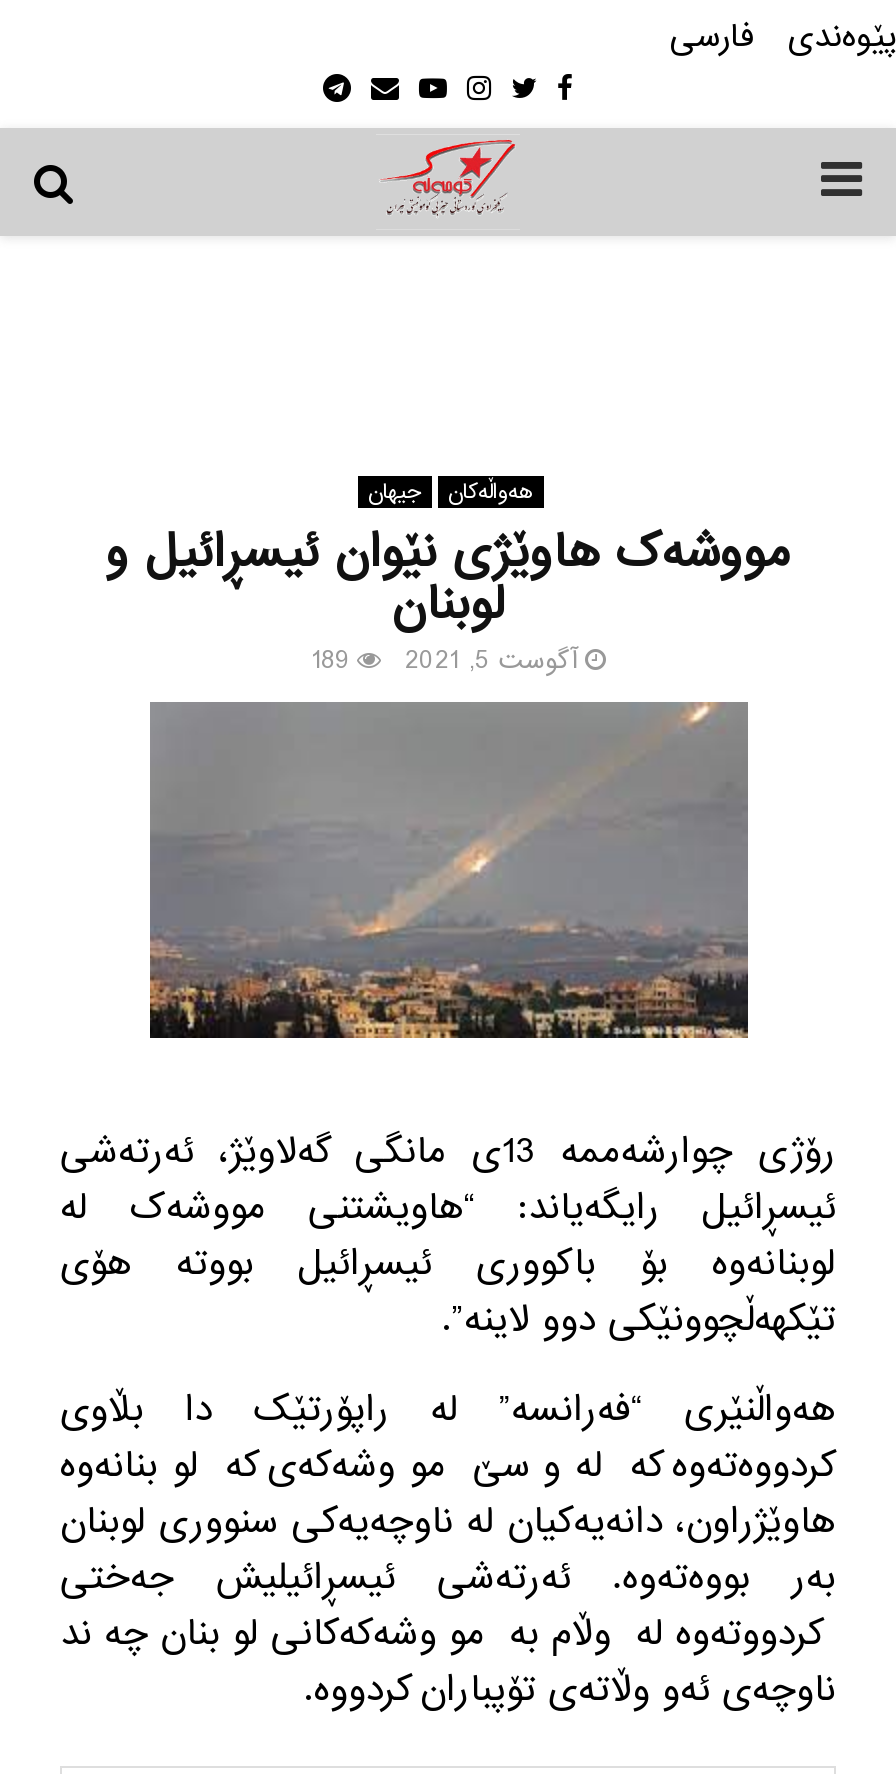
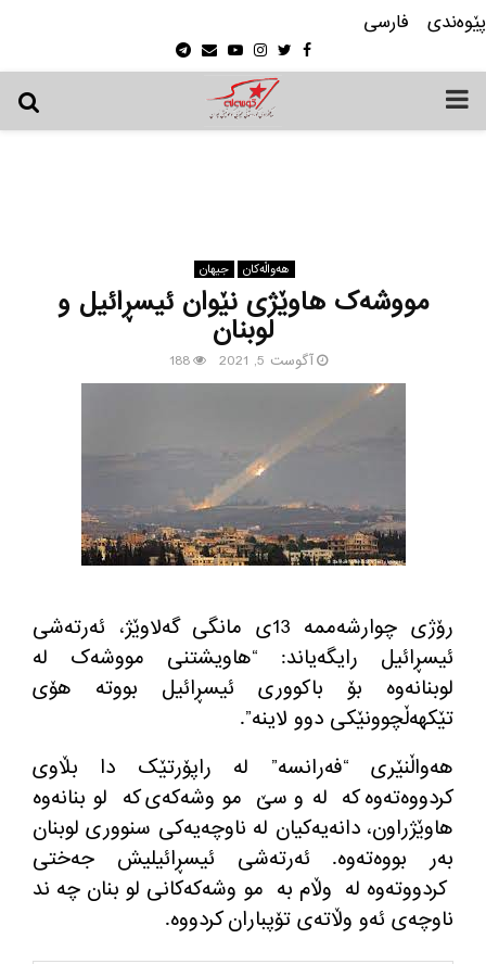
[311,642,351,680] 189 -> [169,351,190,371] 188

